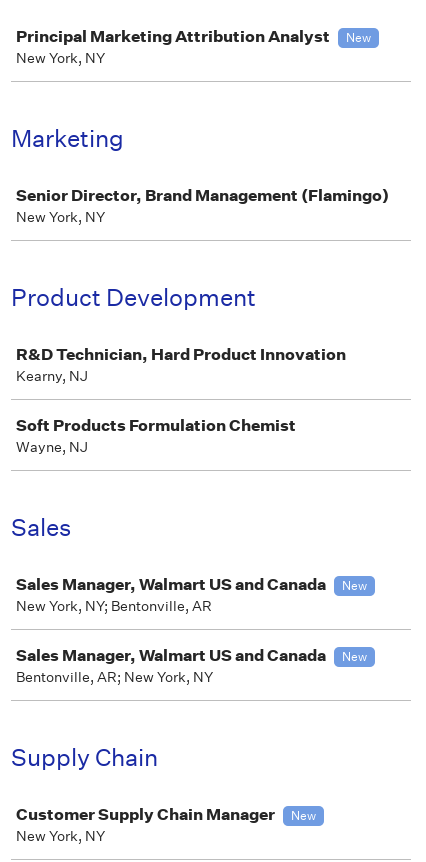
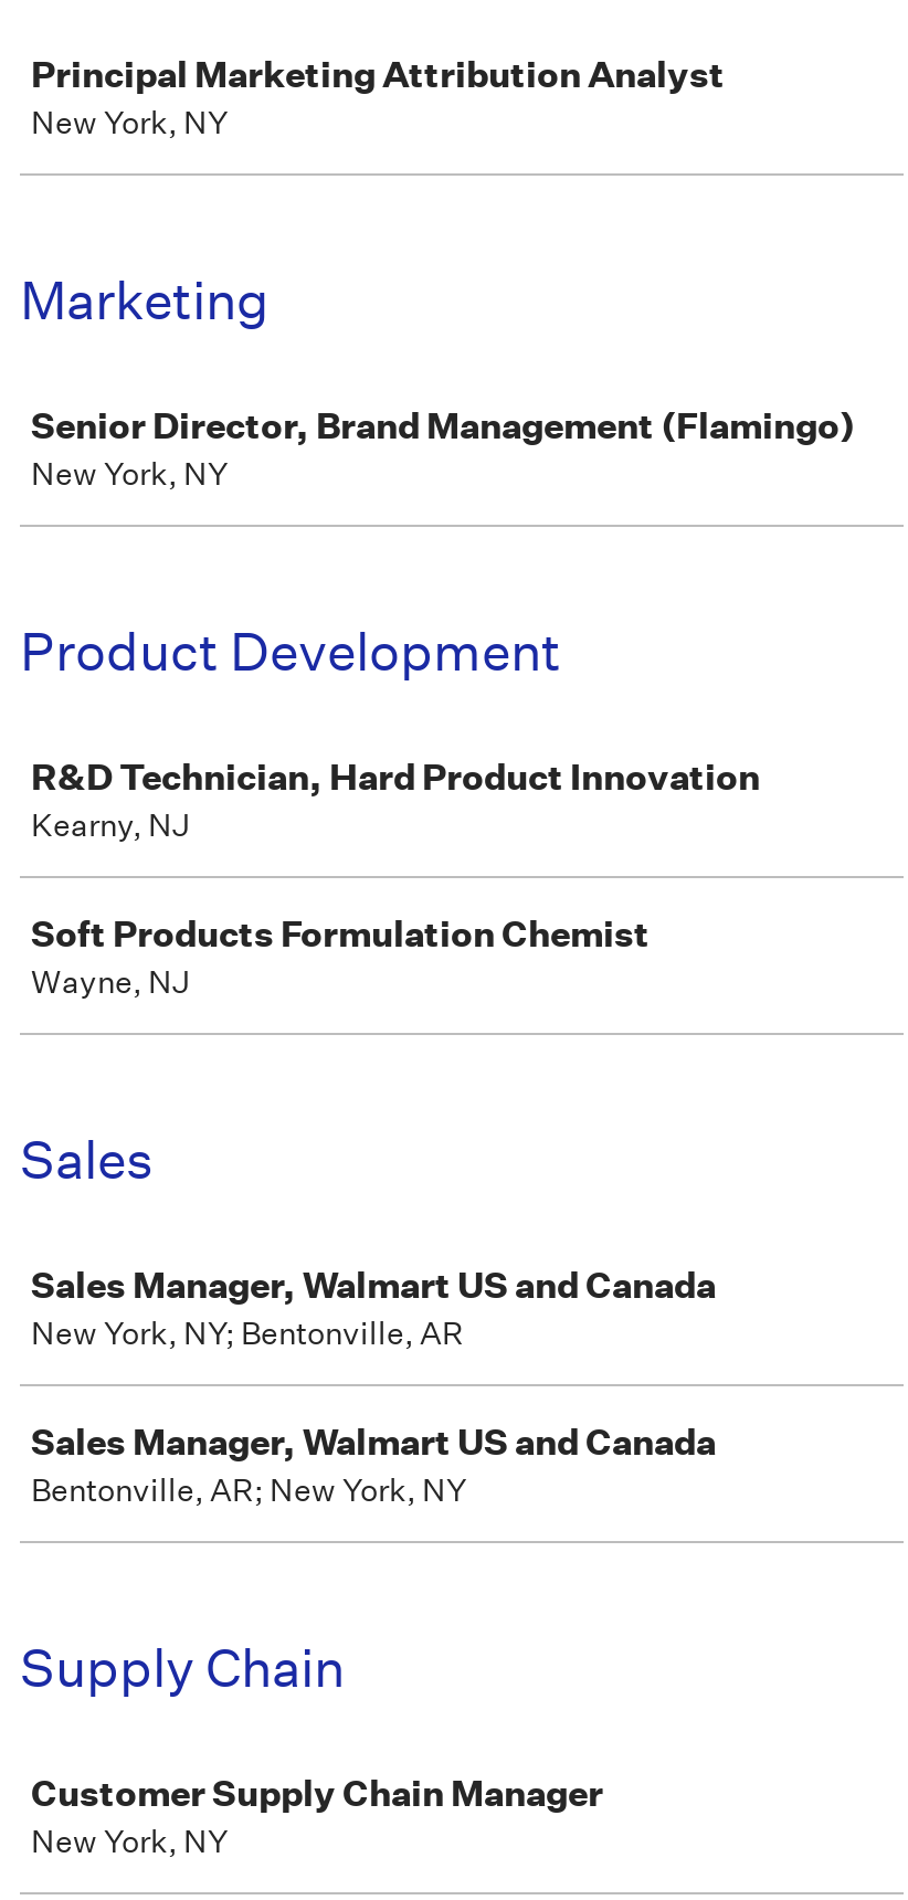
[346,29,371,46] New -> none
[342,577,367,594] New -> none
[342,648,367,665] New -> none
[291,807,316,824] New -> none

